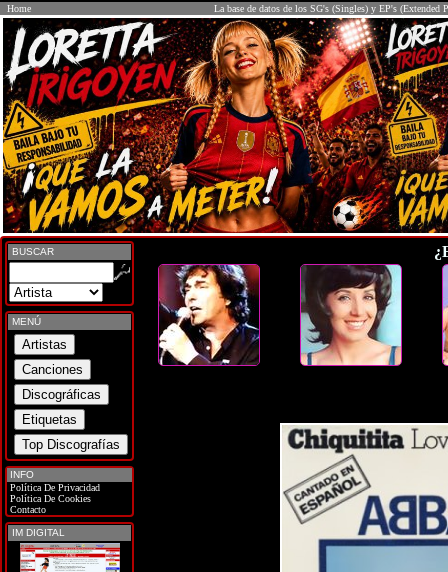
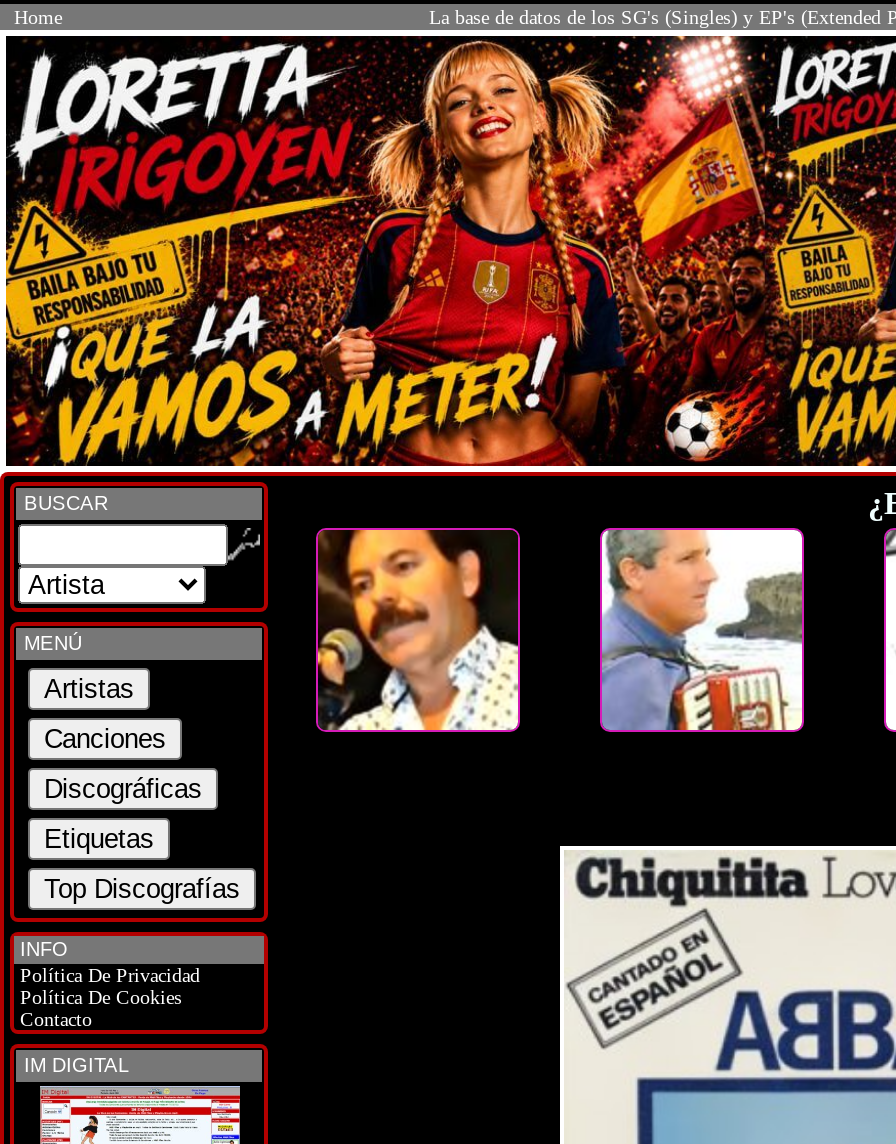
[158,264,260,366] [image] -> [316,528,520,732] [image]
[300,264,402,366] [image] -> [600,528,804,732] [image]

